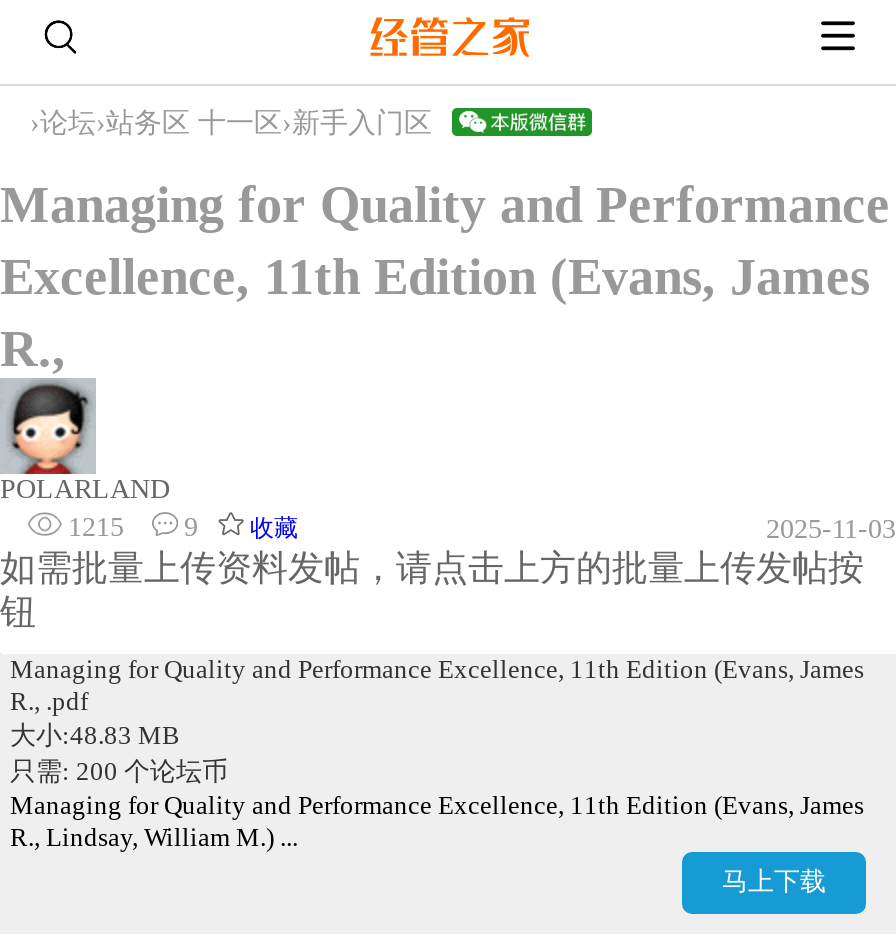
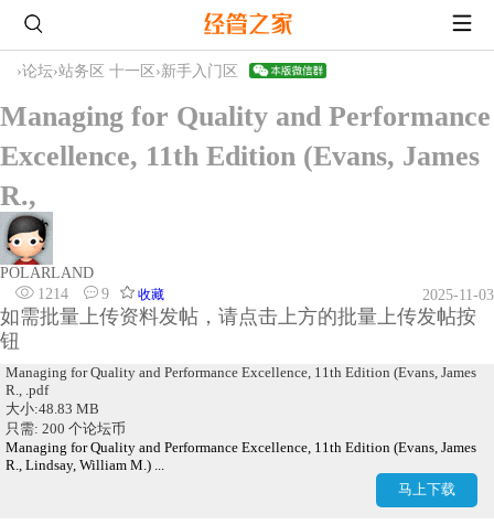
[68,512,298,542] 1215 9 收藏 -> [37,285,164,302] 1214 9 收藏

